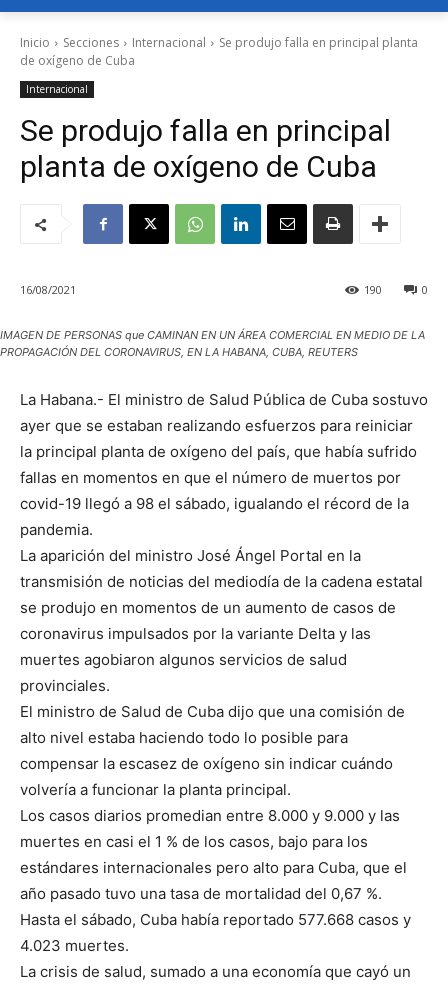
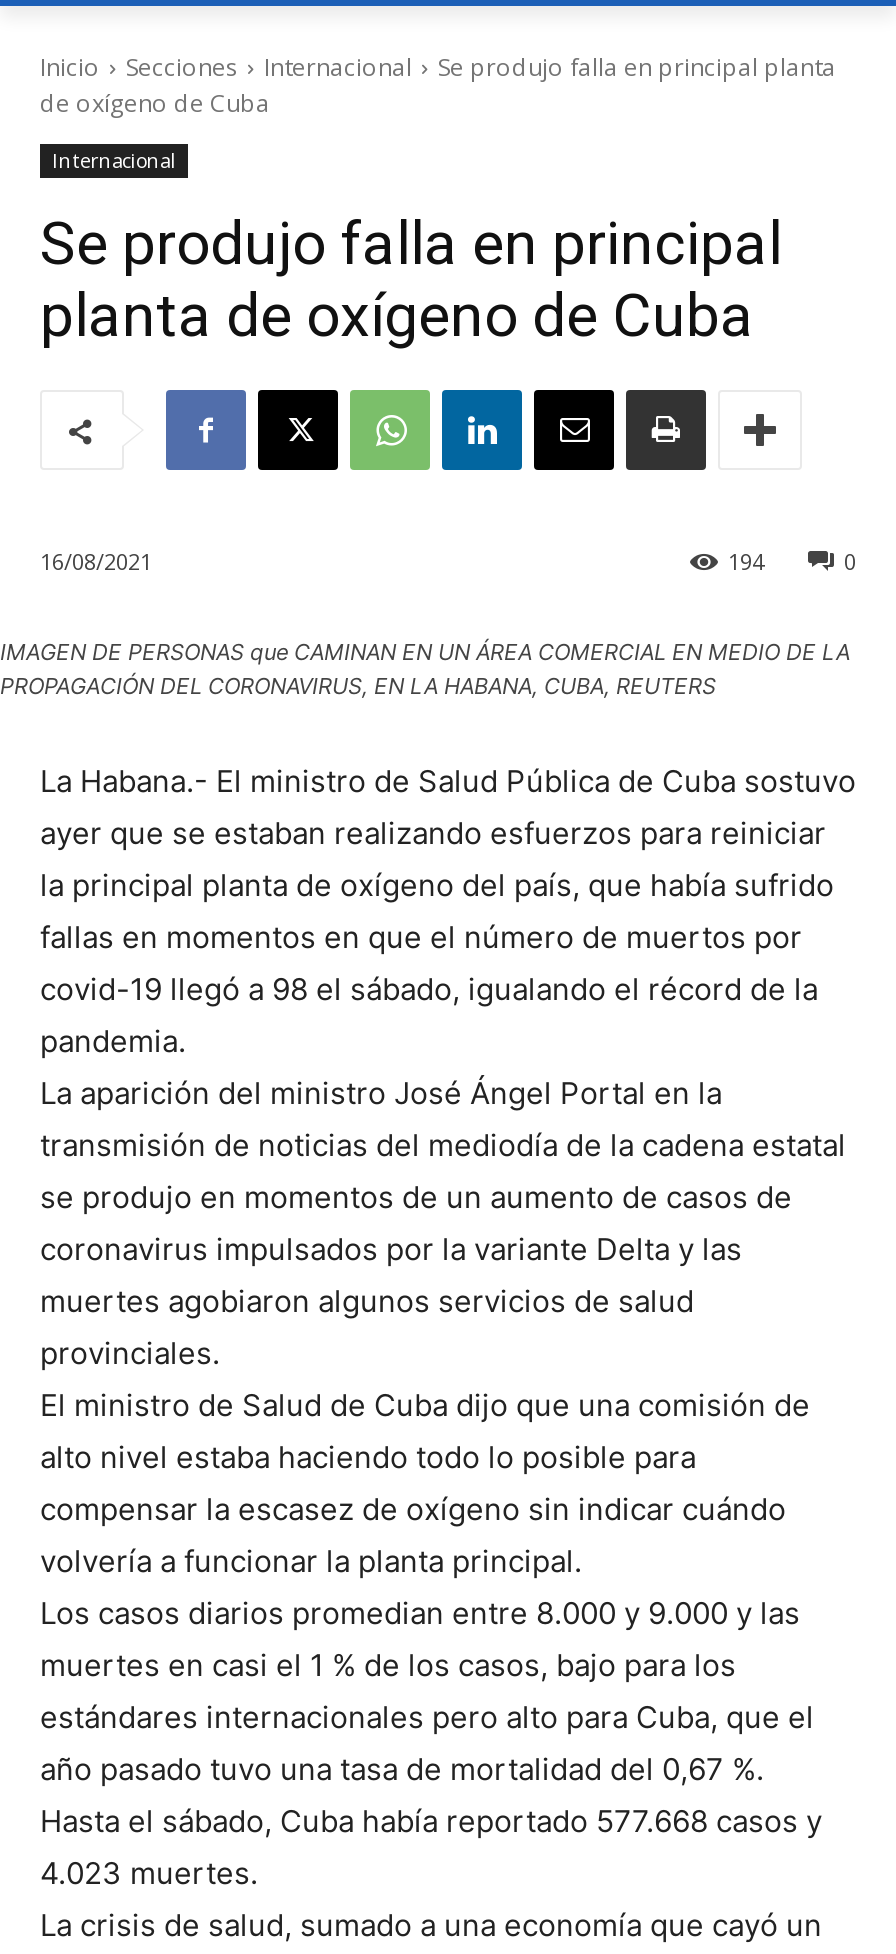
[364,282,382,297] 190 -> [728,546,764,576] 194

